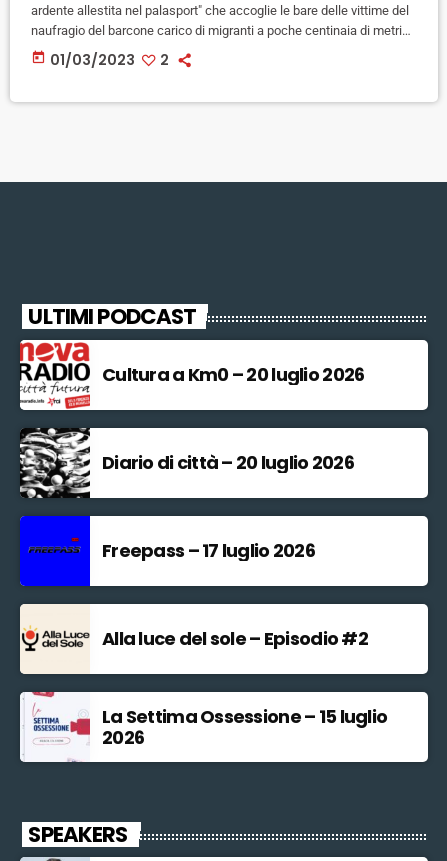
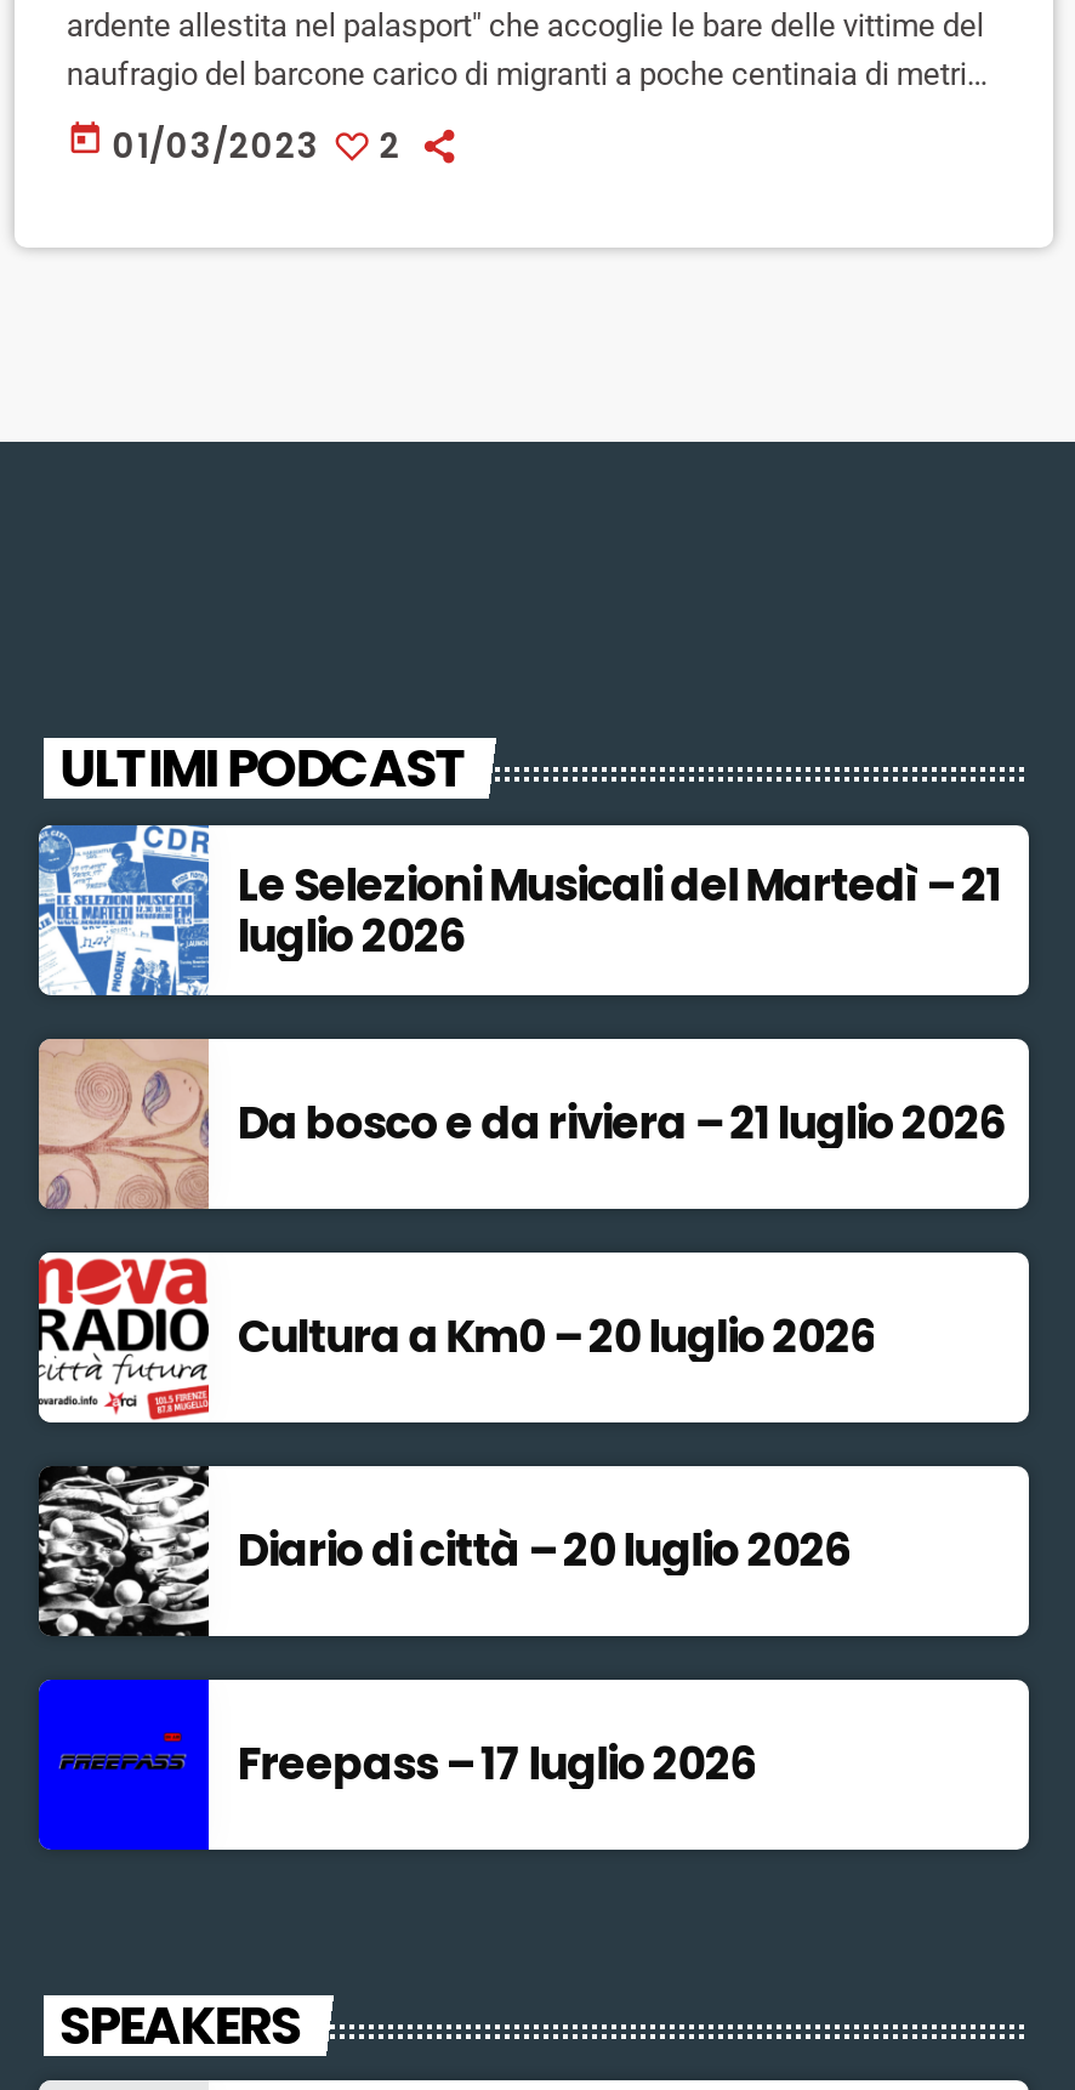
none -> [36,823,1004,1154] [image] | Le Selezioni Musicali del Martedì – 21 | luglio 2026 | Da bosco e da riviera – 21 luglio 2026
none -> [36,1037,211,1211] [image]
moved [19,340,364,563] -> [36,1253,875,1794]: [image] | Cultura a Km0 – 20 luglio 2026 | Diario di città – 20 luglio 2026 | Freepass – 17 luglio 2026
[19,603,387,750] [image] | Alla luce del sole – Episodio #2 | La Settima Ossessione – 15 luglio | 2026 -> none
[21,691,90,736] [image] -> none

